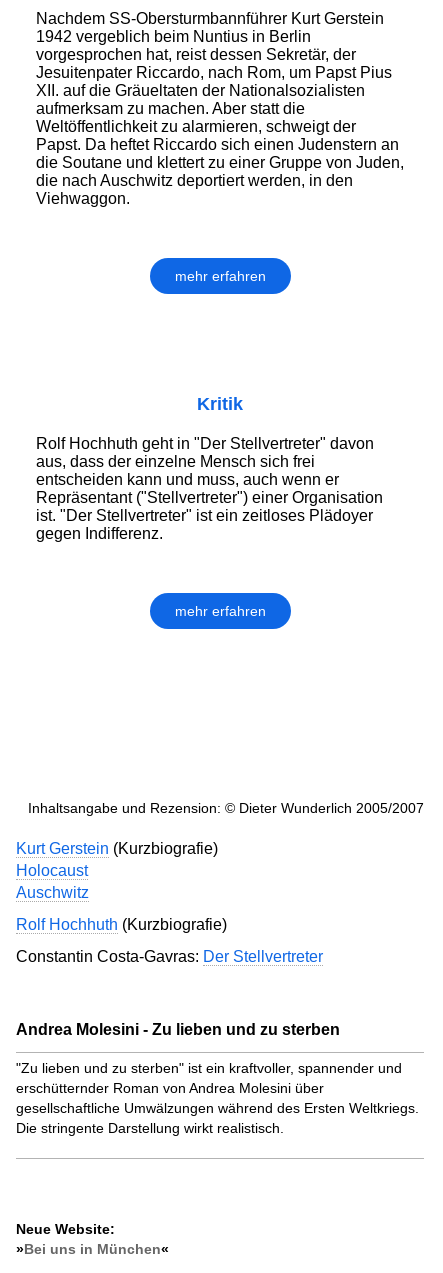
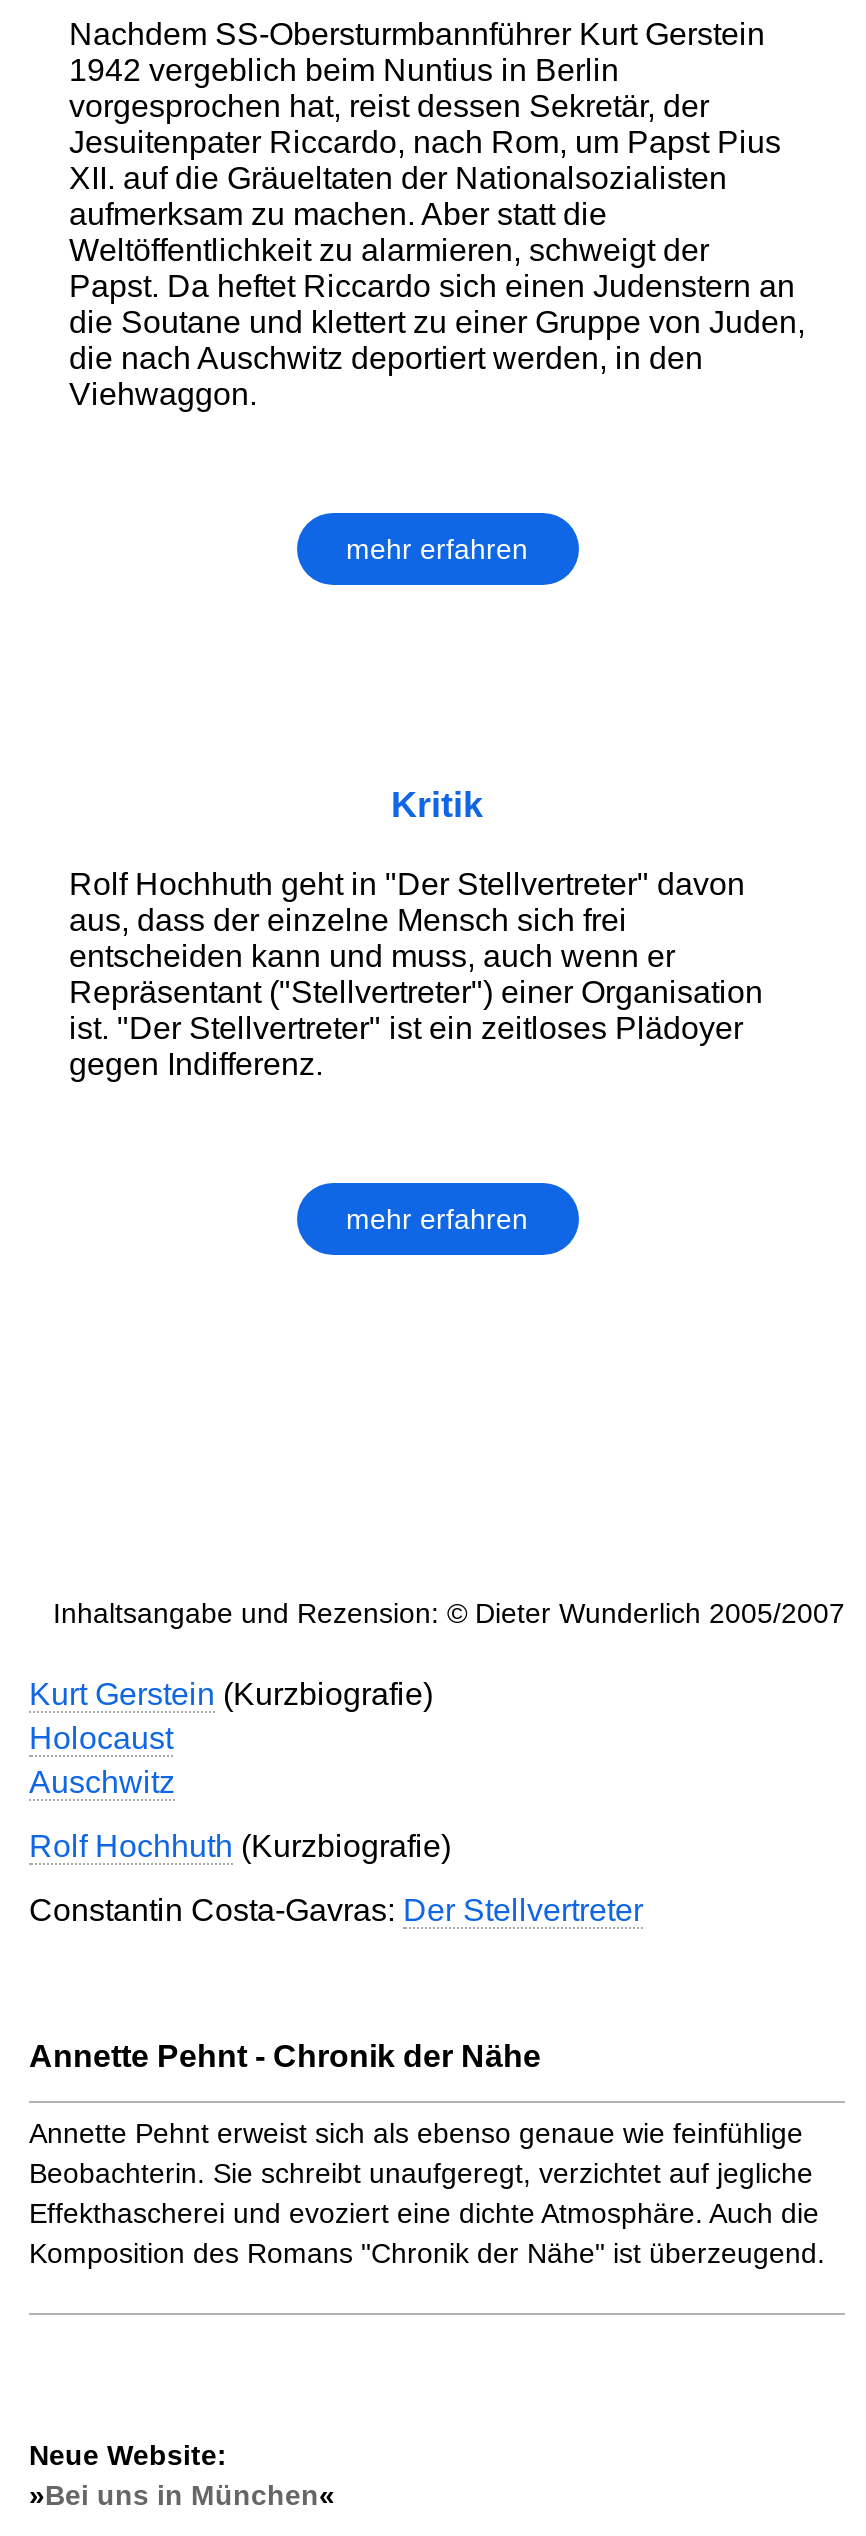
[16,1021,340,1038] Andrea Molesini - Zu lieben und zu sterben -> [29,2040,541,2074] Annette Pehnt - Chronik der Nähe
[16,1060,419,1136] "Zu lieben und zu sterben" ist ein kraftvoller, spannender und | erschütternder Roman von Andrea Molesini über | gesellschaftliche Umwälzungen während des Ersten Weltkriegs. | Die stringente Darstellung wirkt realistisch. -> [29,2118,825,2270] Annette Pehnt erweist sich als ebenso genaue wie feinfühlige | Beobachterin. Sie schreibt unaufgeregt, verzichtet auf jegliche | Effekthascherei und evoziert eine dichte Atmosphäre. Auch die | Komposition des Romans "Chronik der Nähe" ist überzeugend.

